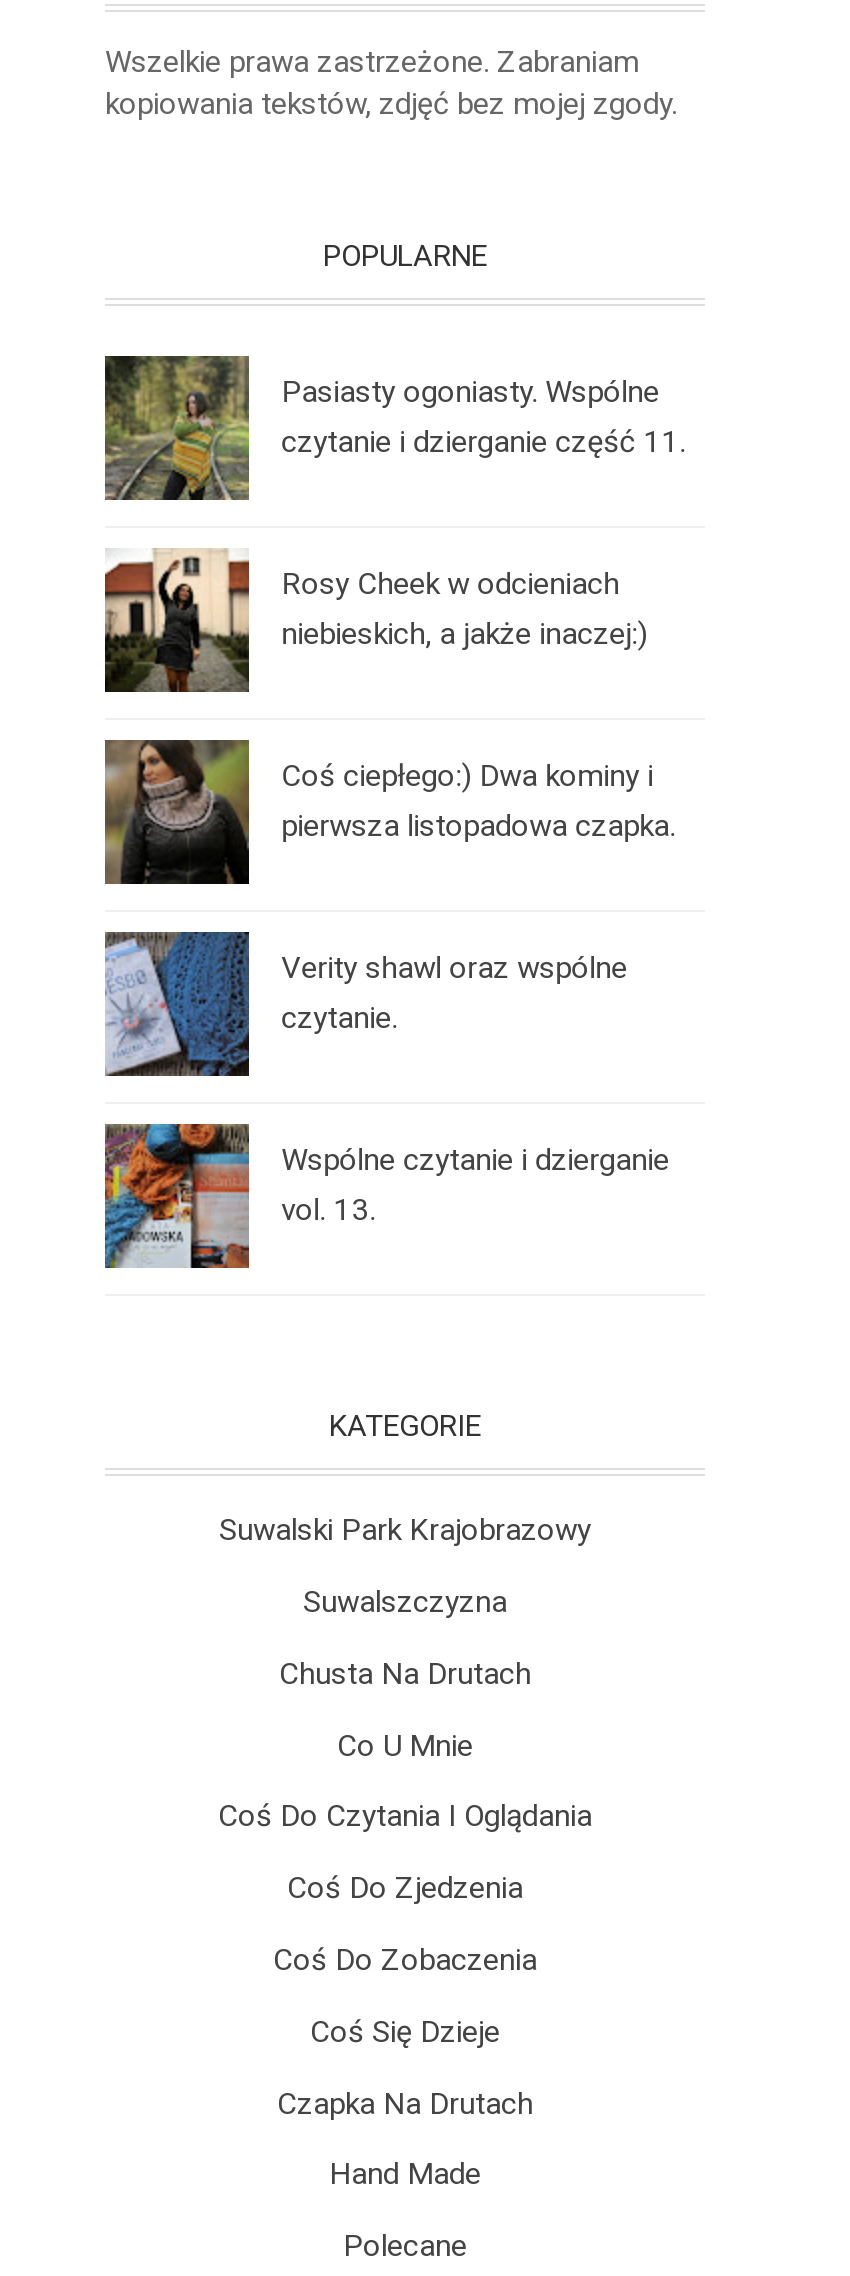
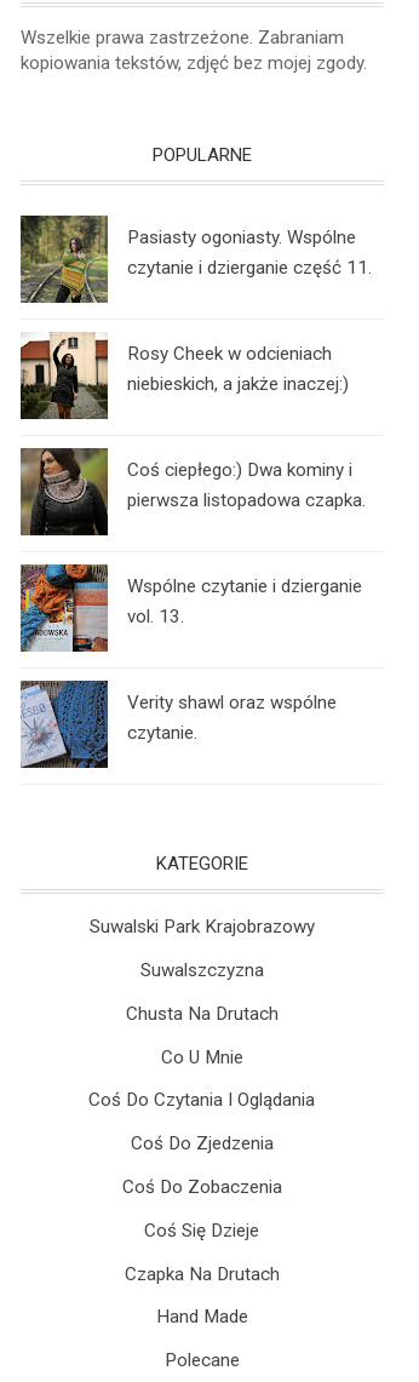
moved [105,932,627,1076] -> [19,679,337,769]: [image] | Verity shawl oraz wspólne | czytanie.
moved [101,1120,669,1272] -> [18,562,362,654]: [image] | Wspólne czytanie i dzierganie | vol. 13.

